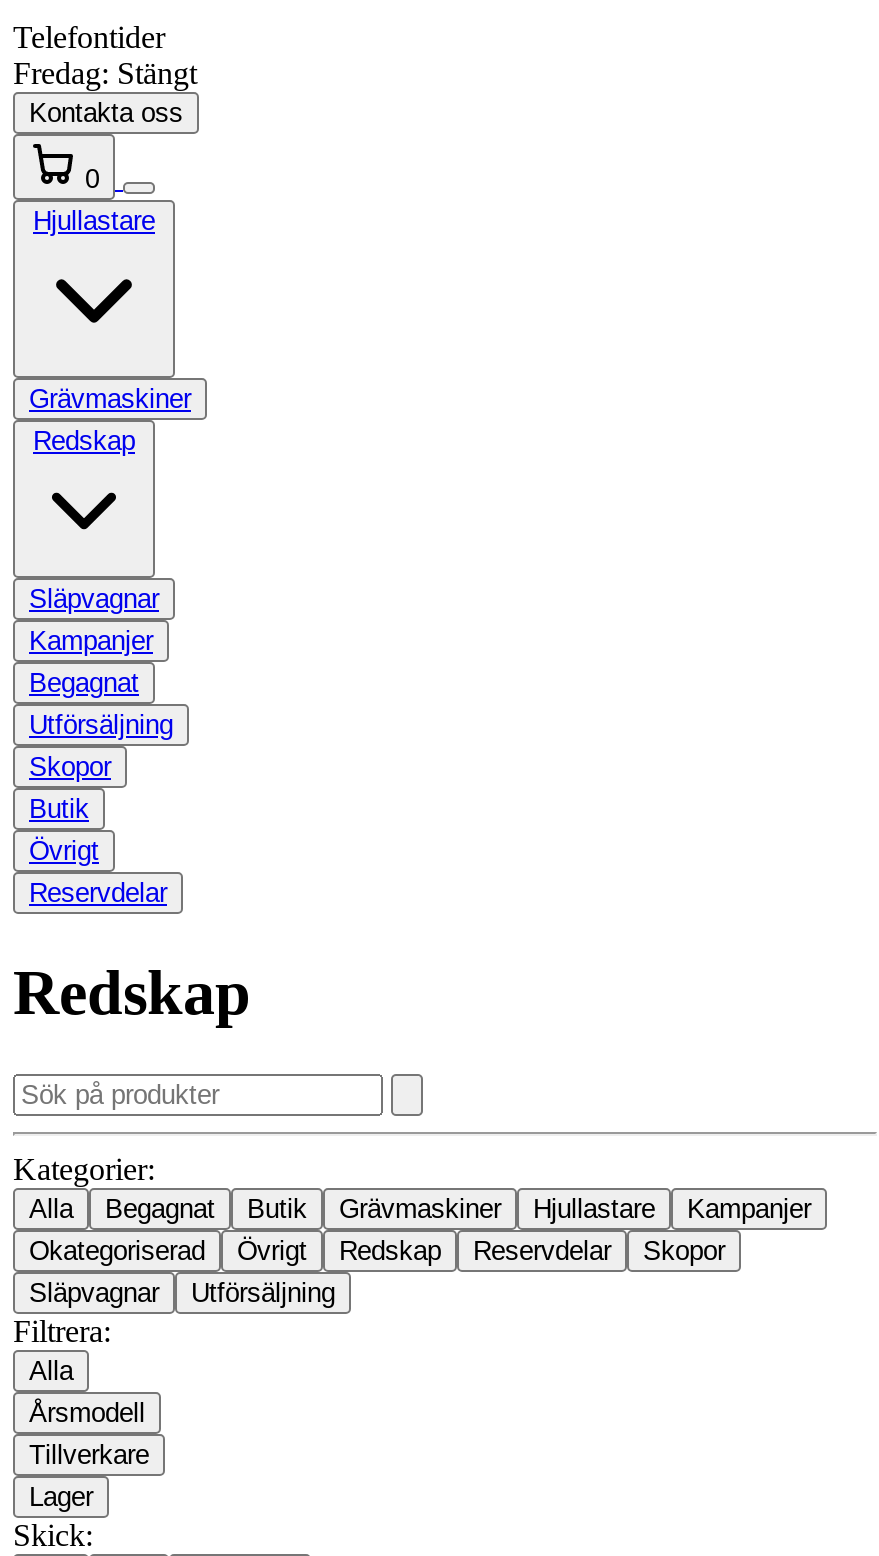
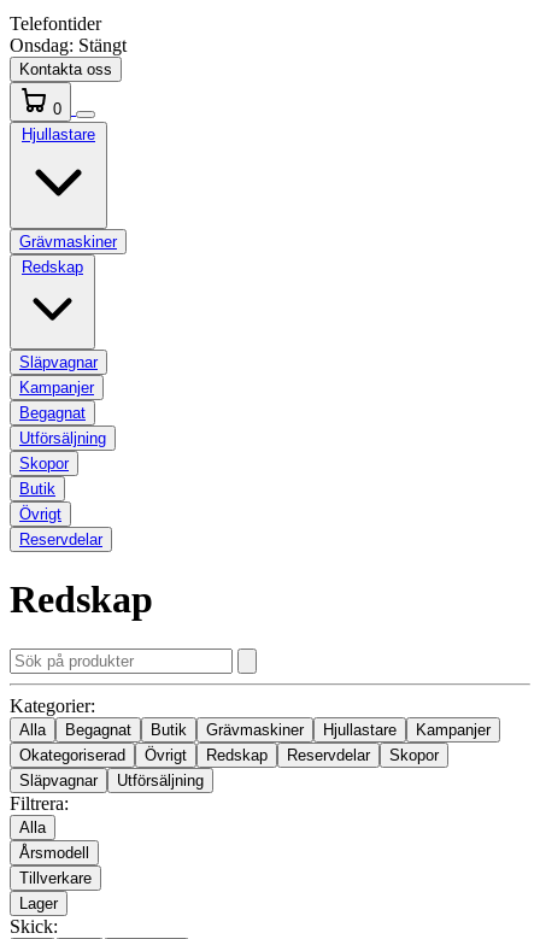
[13,55,197,89] Fredag: Stängt -> [10,34,127,55] Onsdag: Stängt

